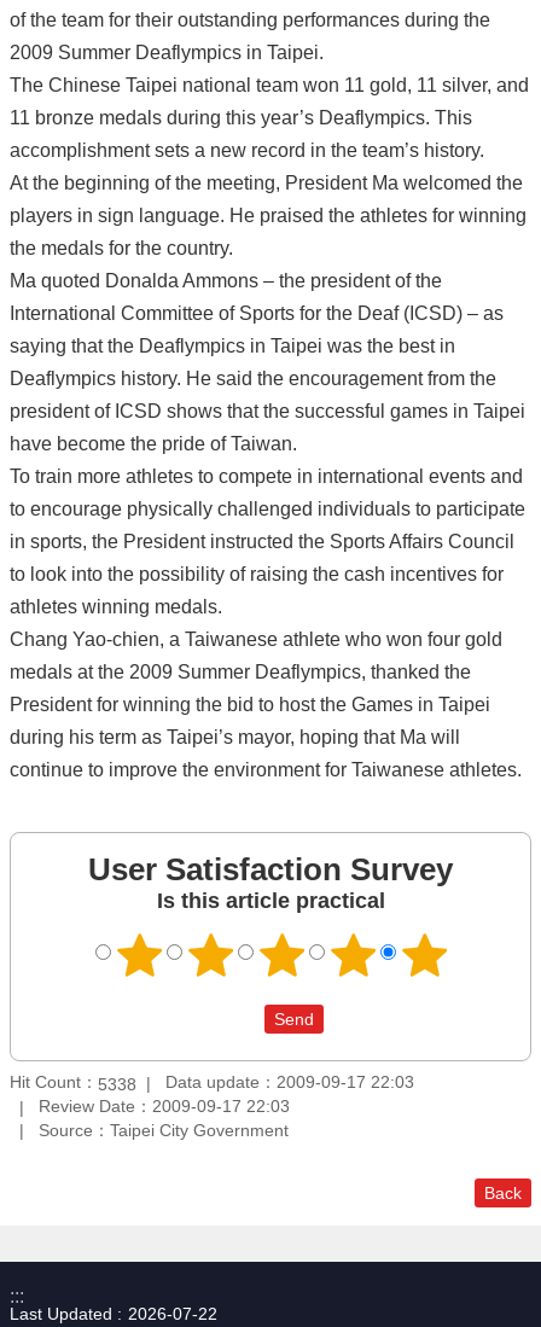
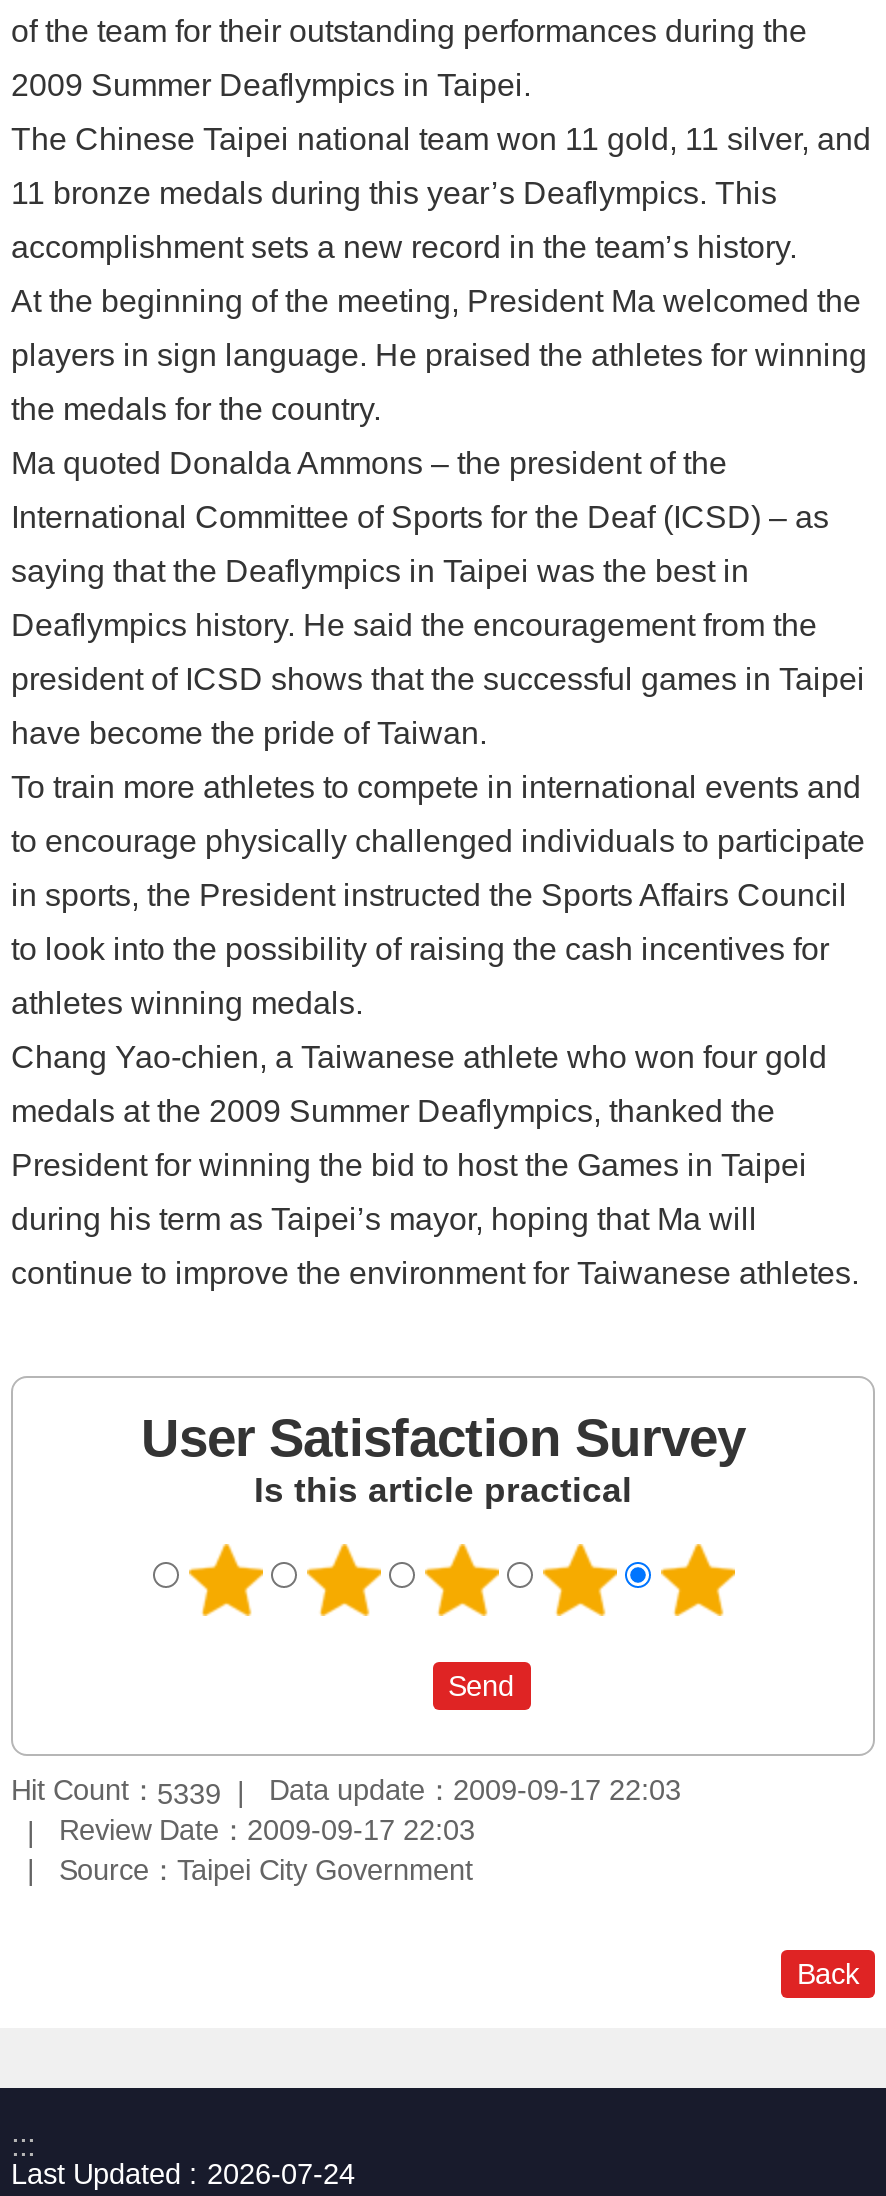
[10,1073,414,1093] Hit Count：5338 Data update：2009-09-17 22:03 -> [11,1775,681,1809] Hit Count：5339 Data update：2009-09-17 22:03
[10,1304,217,1323] Last Updated 2026-07-22 -> [11,2157,355,2189] Last Updated 2026-07-24

